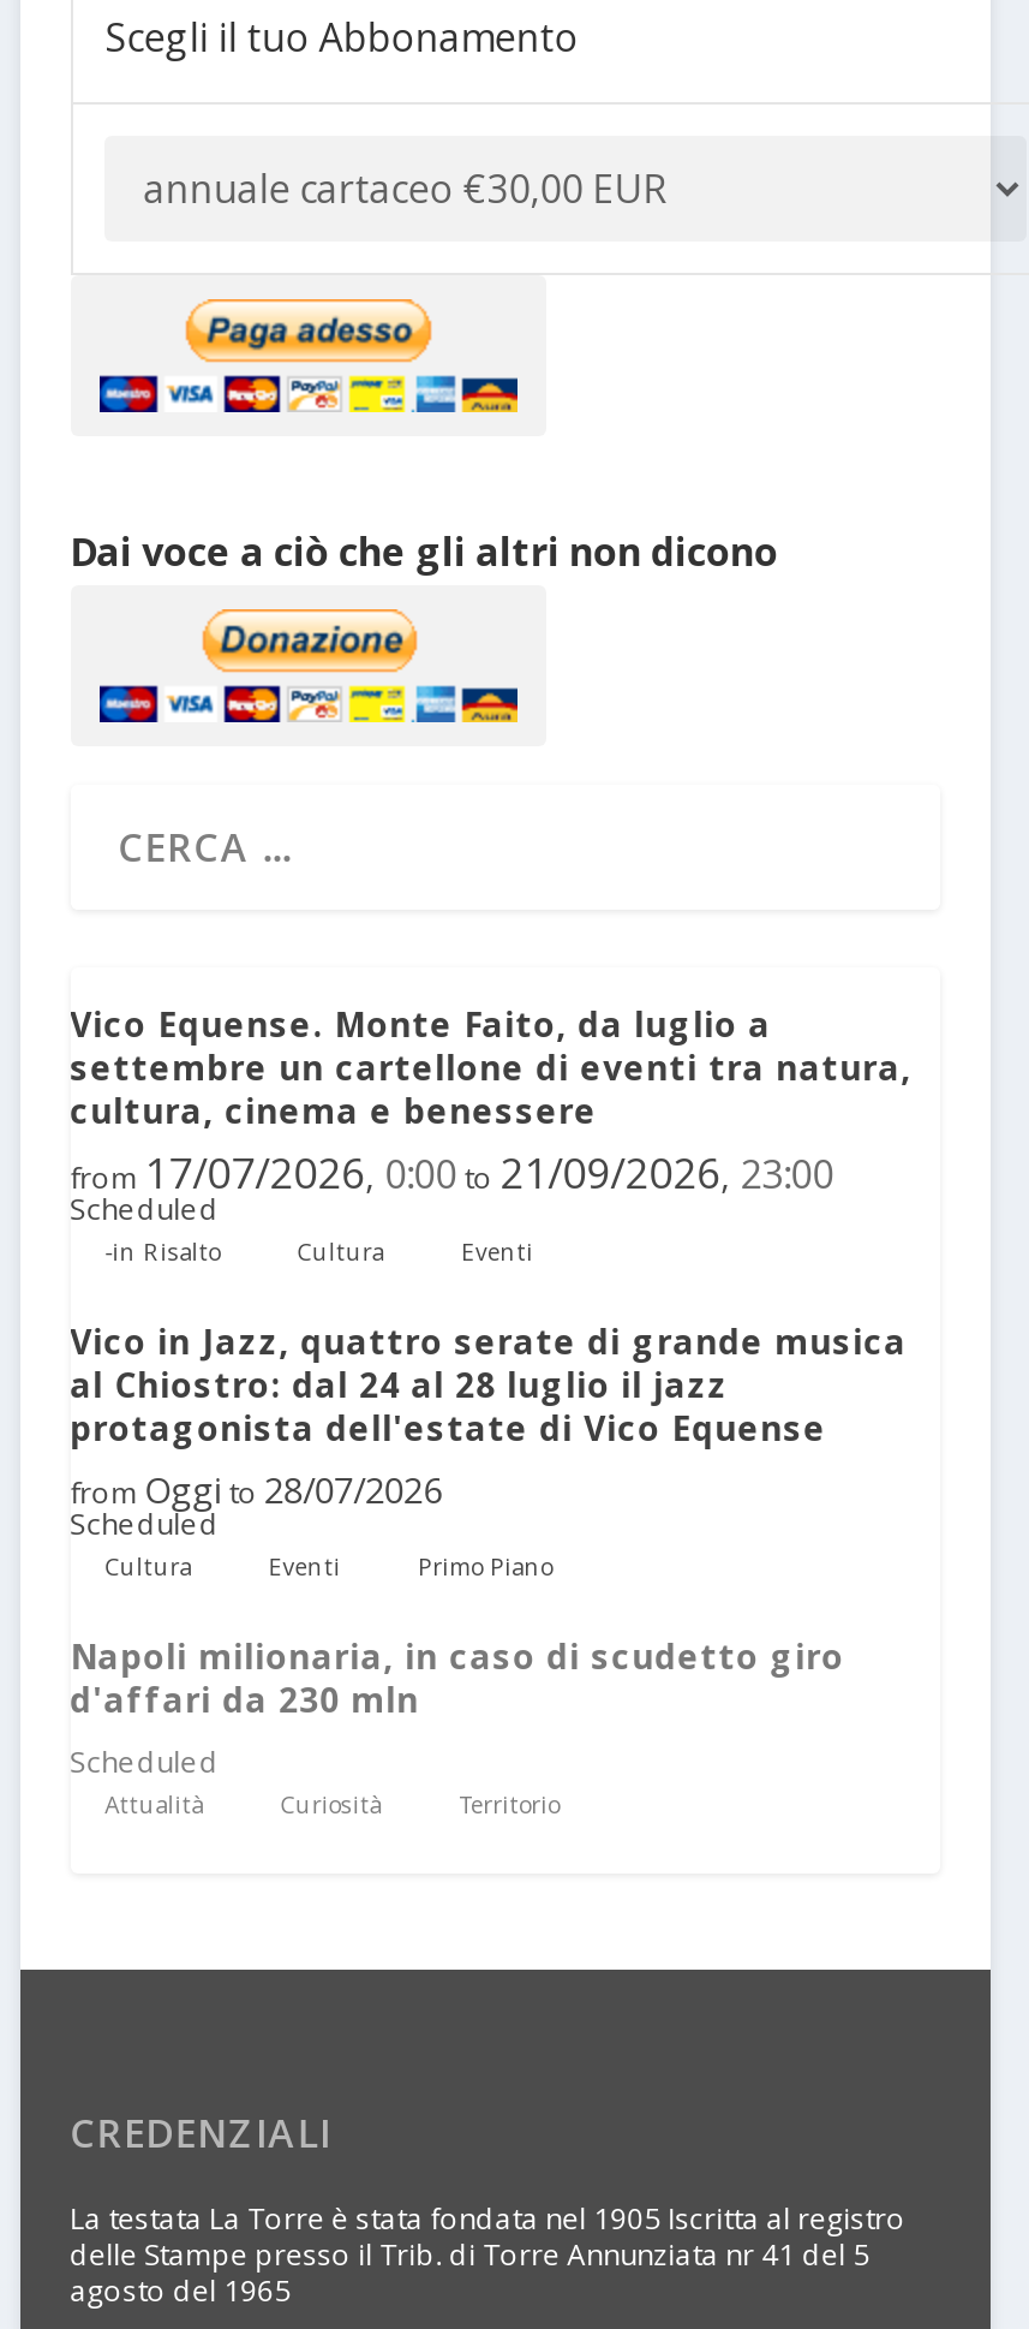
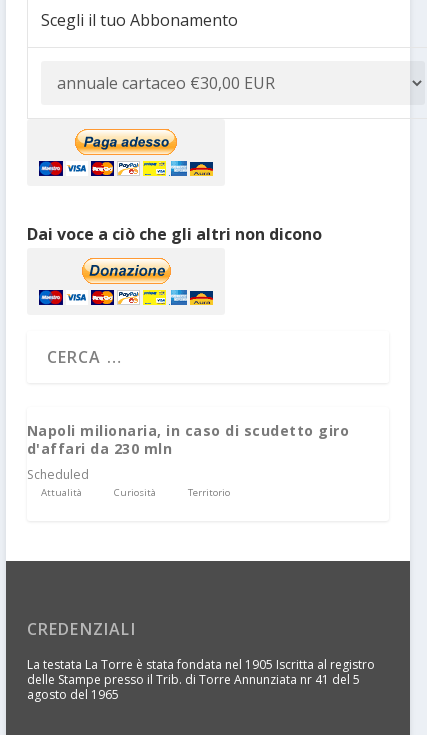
[70,1002,912,1583] Vico Equense. Monte Faito, da luglio a | settembre un cartellone di eventi tra natura, | cultura, cinema e benessere | from 17/07/2026, 0:00 to 21/09/2026, 23:00 | Scheduled | -in Risalto | Cultura | Eventi | Vico in Jazz, quattro serate di grande musica | al Chiostro: dal 24 al 28 luglio il jazz | protagonista dell'estate di Vico Equense | from Oggi to 28/07/2026 | Scheduled | Cultura | Eventi | Primo Piano -> none

